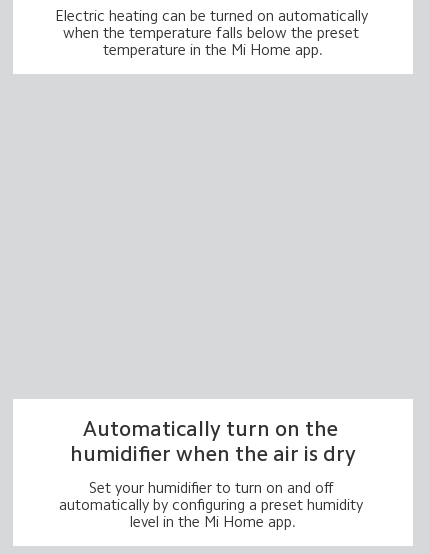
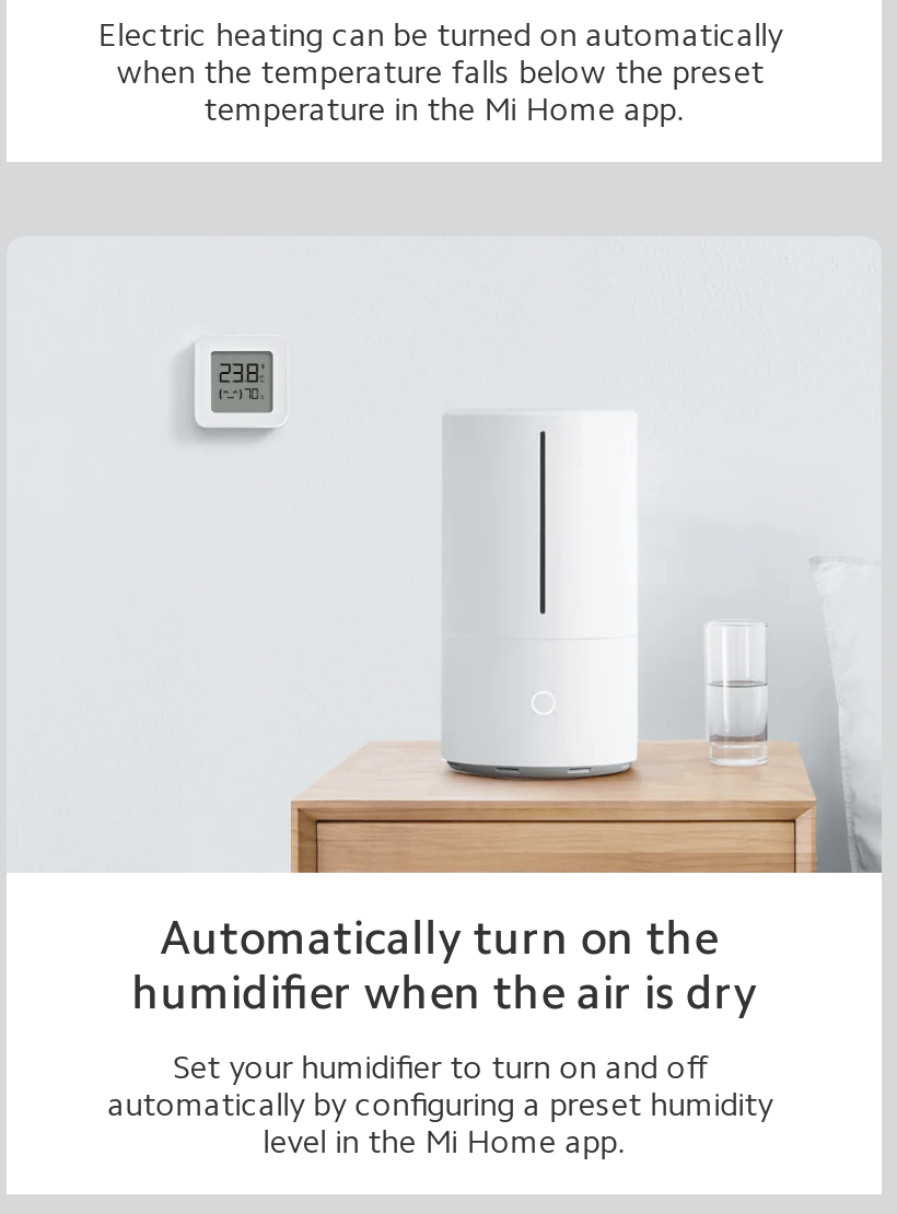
none -> [166,326,884,875] [image]

